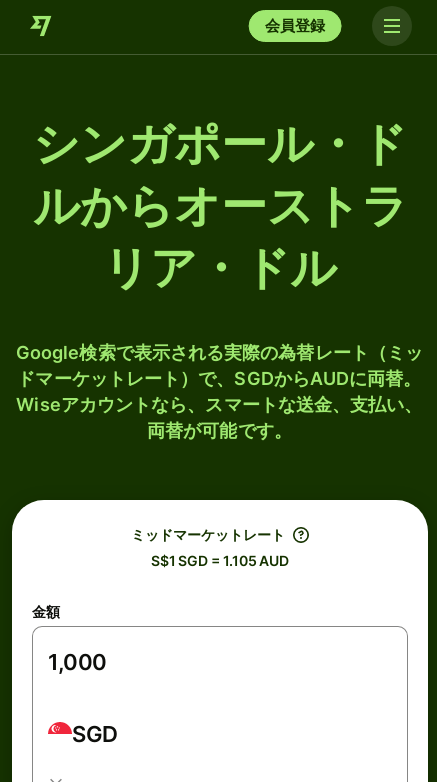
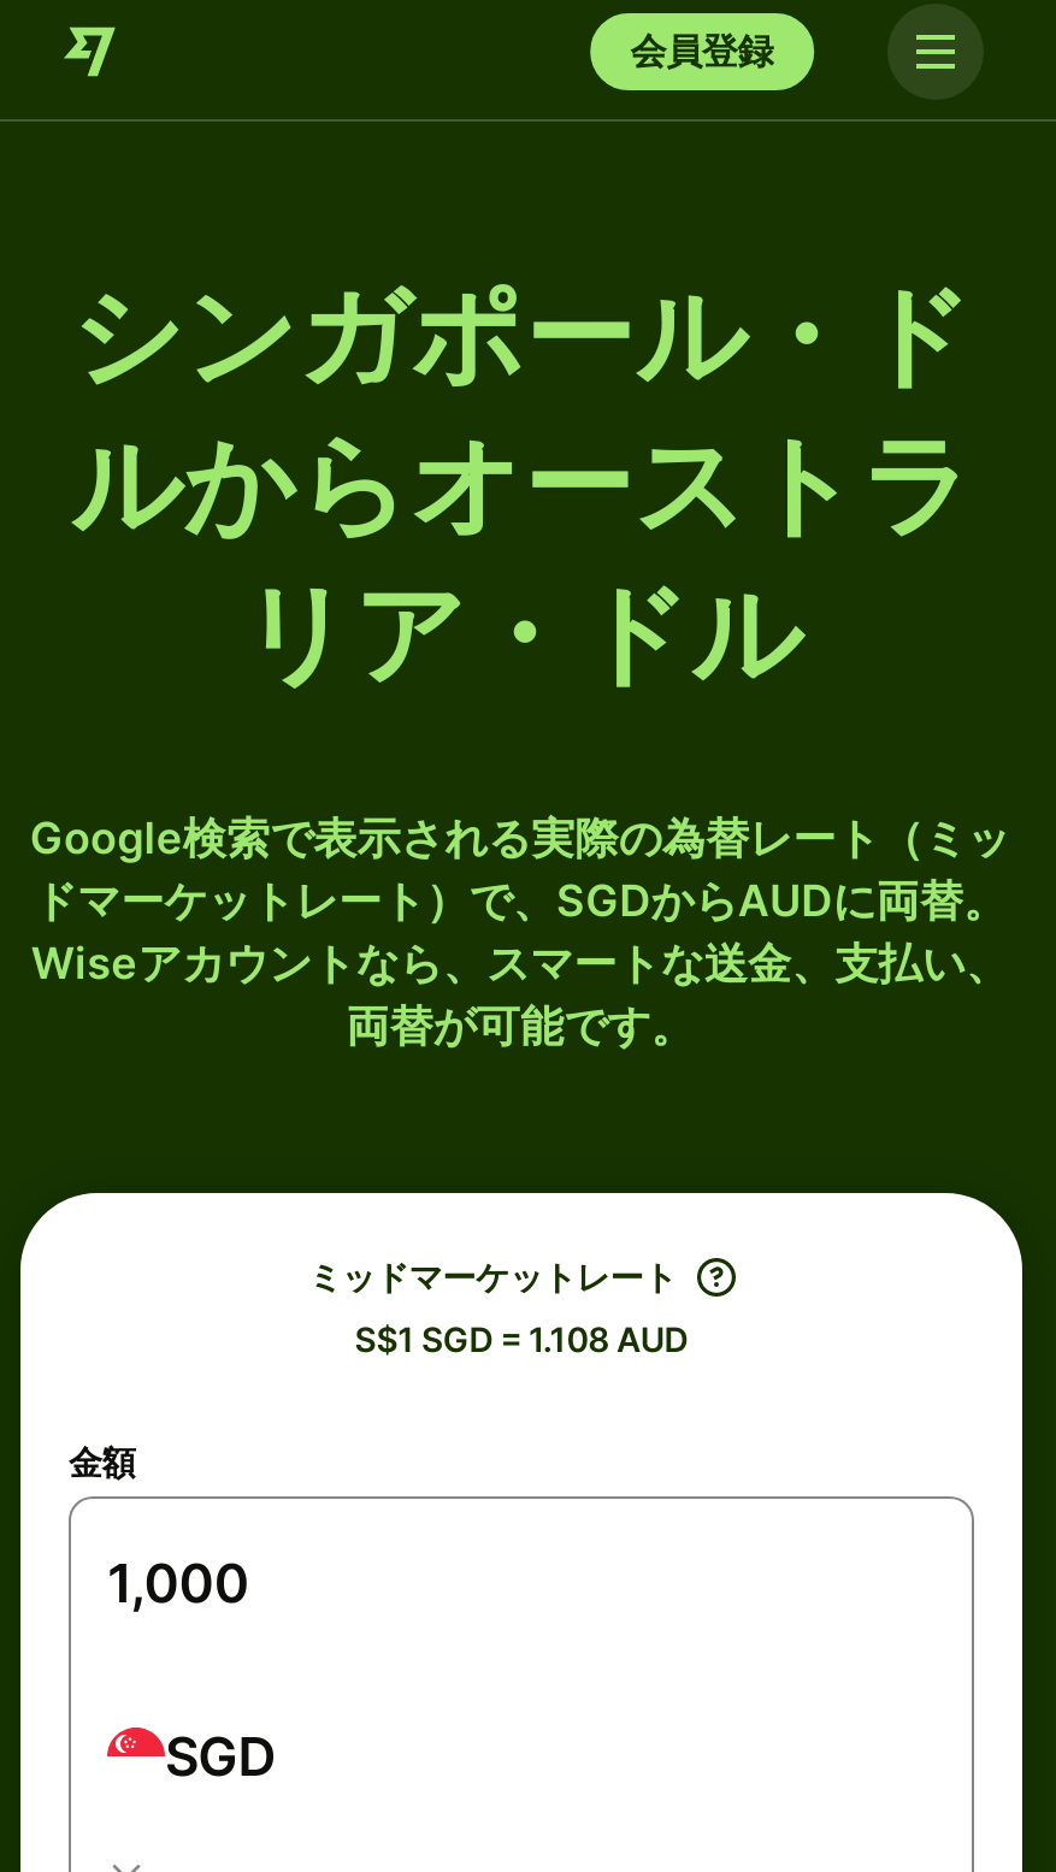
[151,552,289,569] S$1 SGD = 1.105 AUD -> [355,1318,688,1359] S$1 SGD = 1.108 AUD

